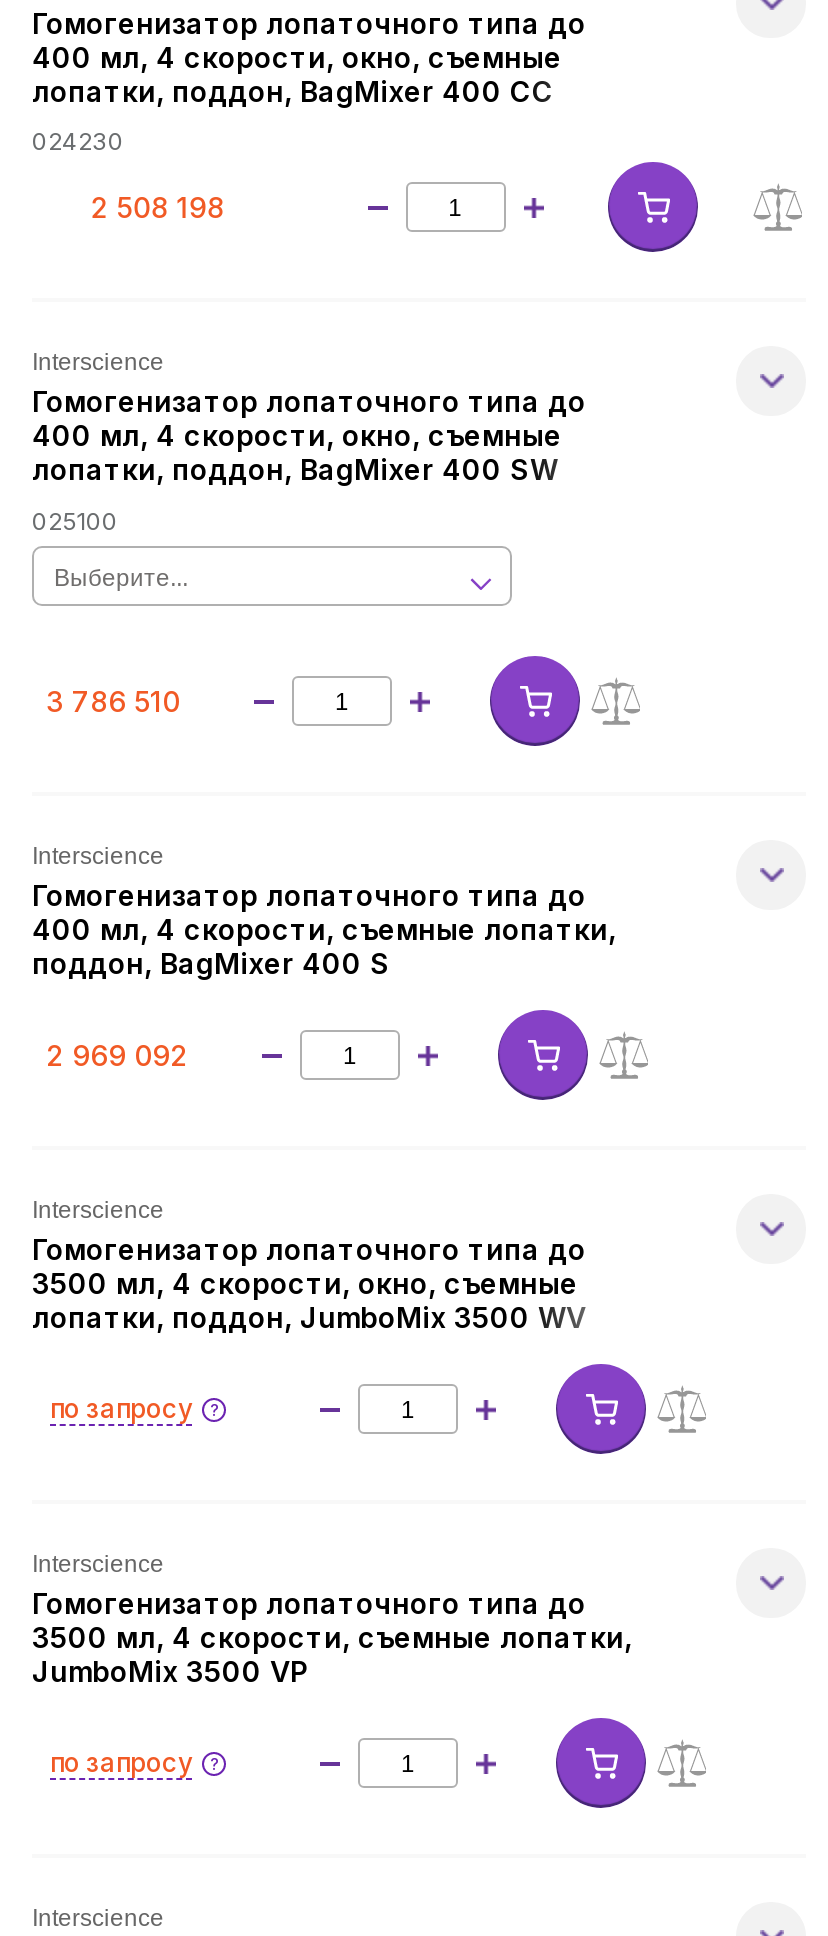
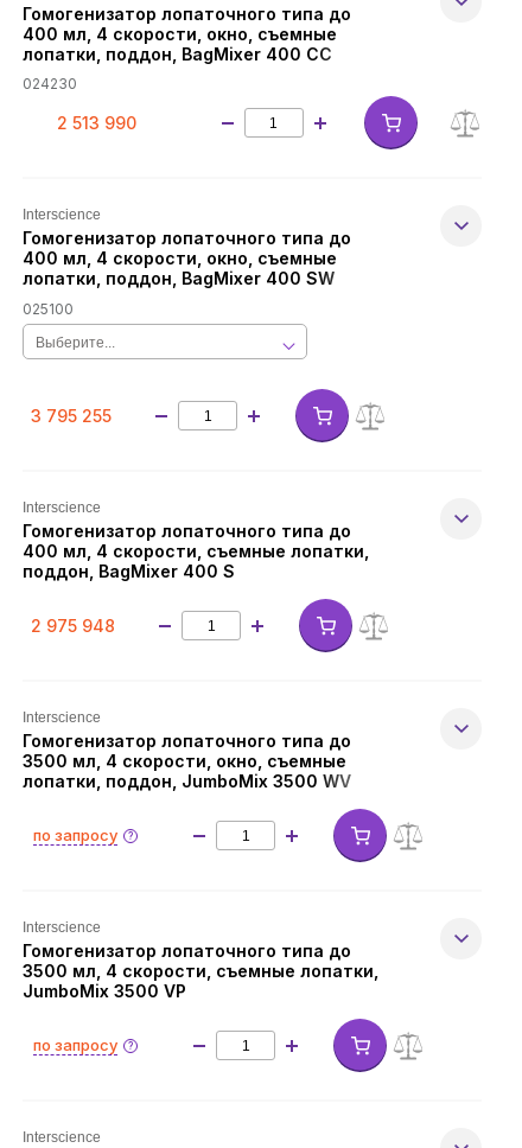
[90,190,224,224] 2 508 198 -> [57,113,137,133] 2 513 990
[46,684,180,718] 3 786 510 -> [31,406,112,426] 3 795 255
[46,1038,188,1072] 2 969 092 -> [31,616,115,636] 2 975 948

